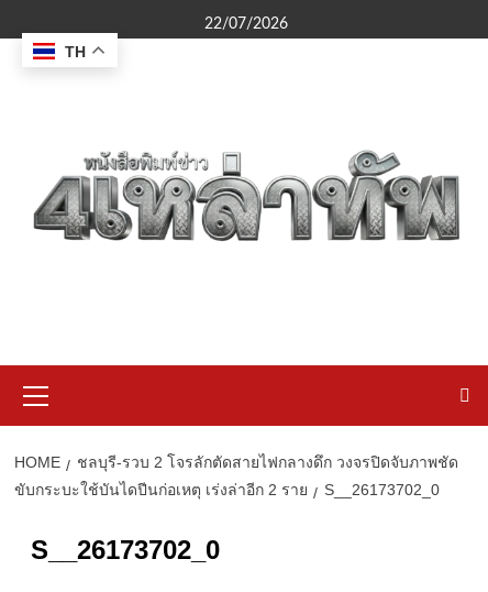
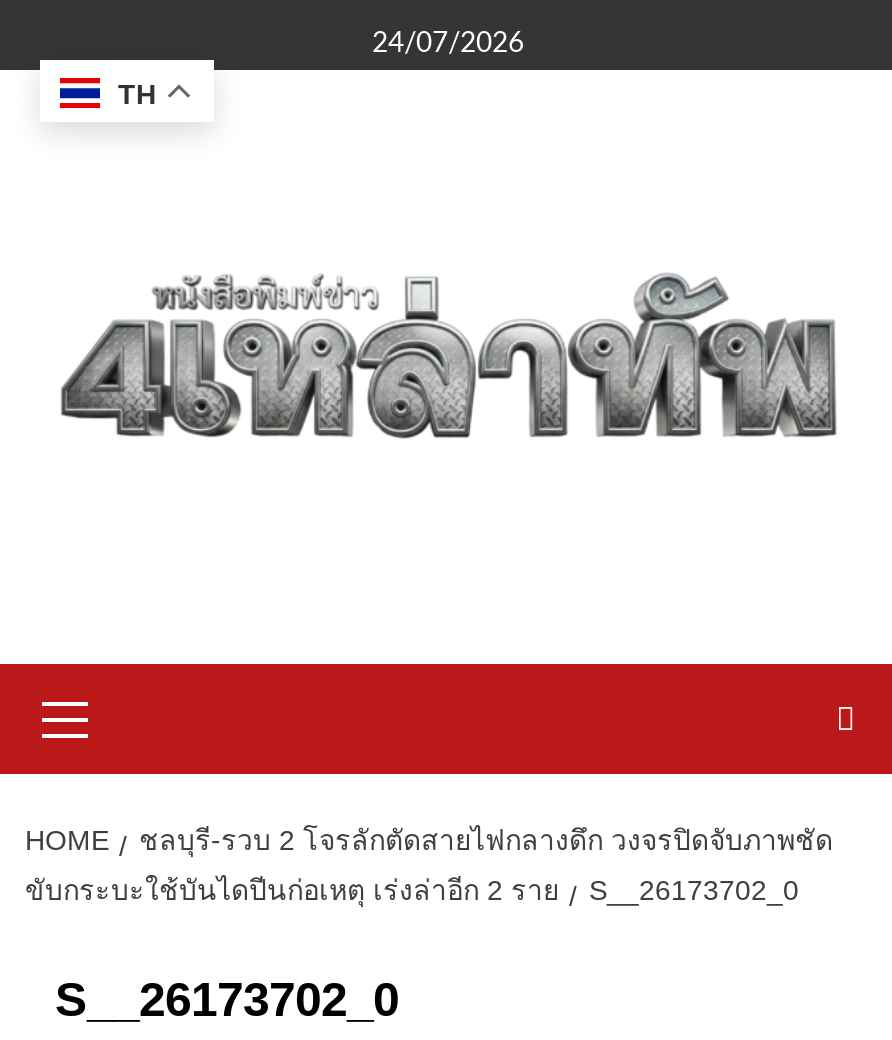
[204,17,288,32] 22/07/2026 -> [372,30,524,58] 24/07/2026

